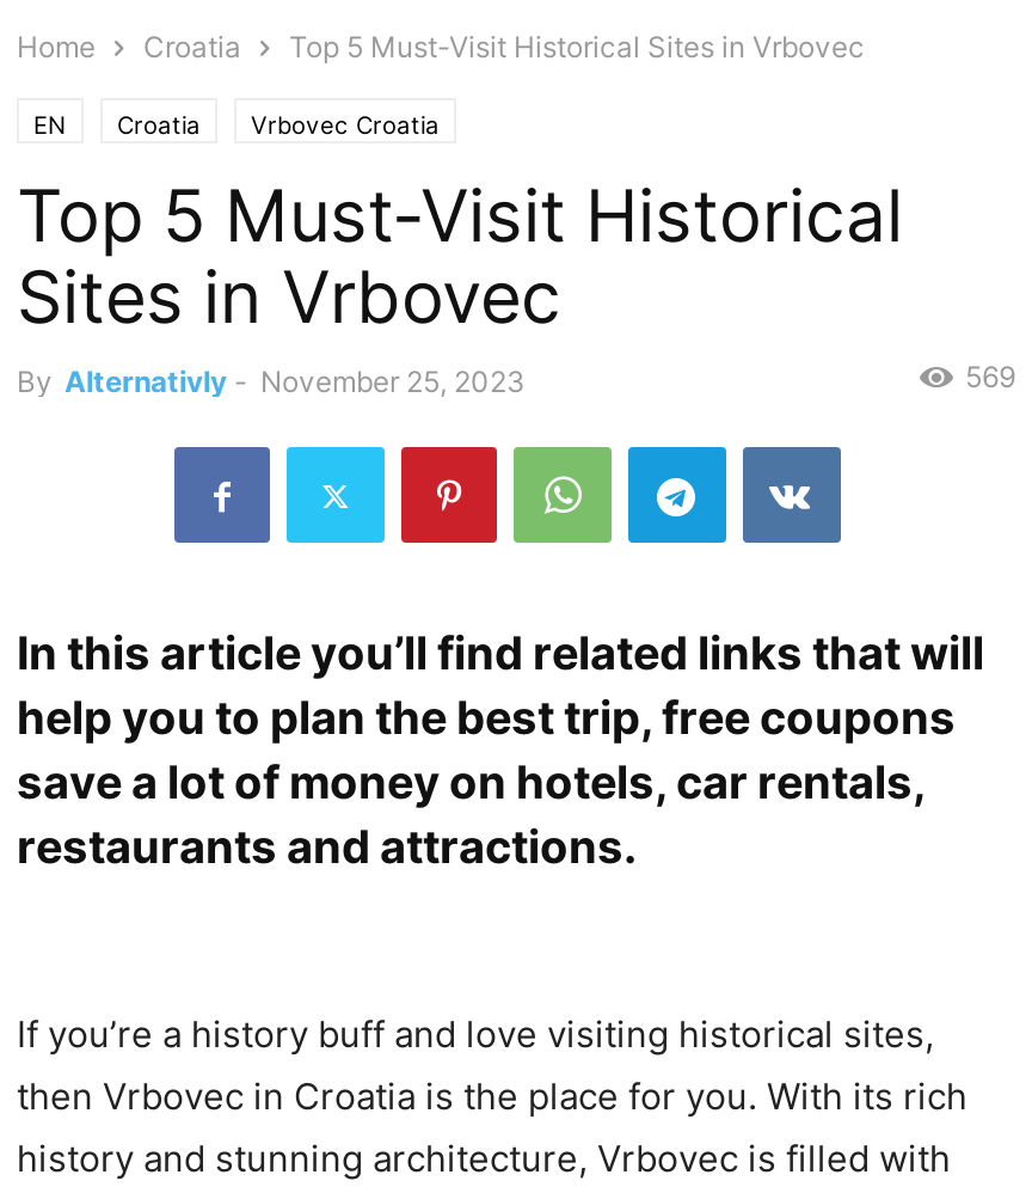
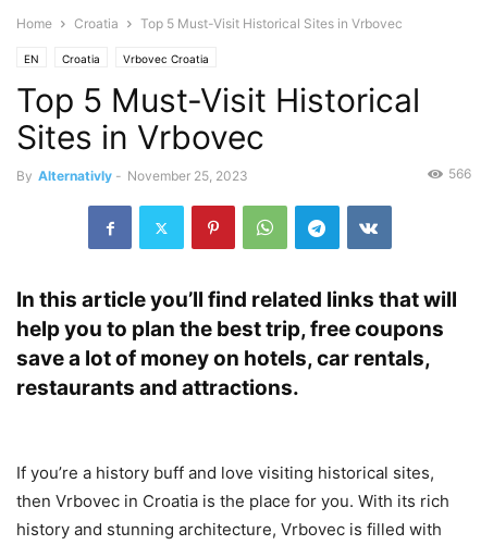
[965,359,1015,394] 569 -> [448,165,471,182] 566

